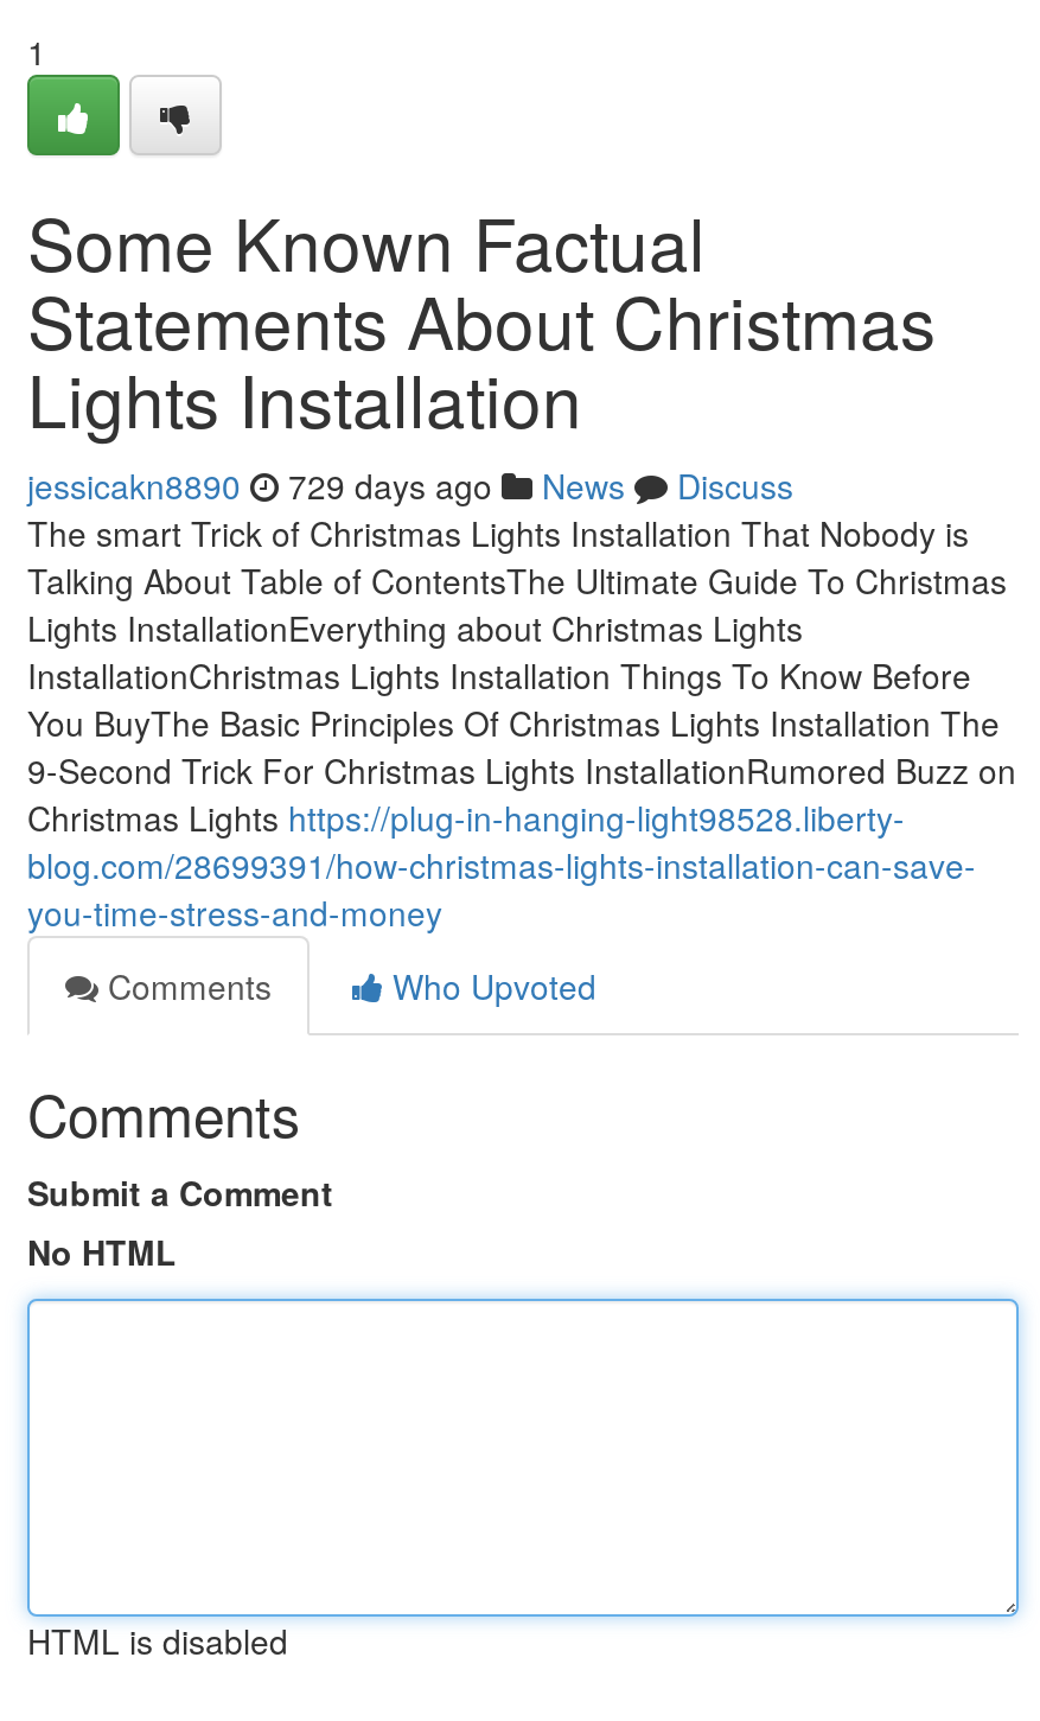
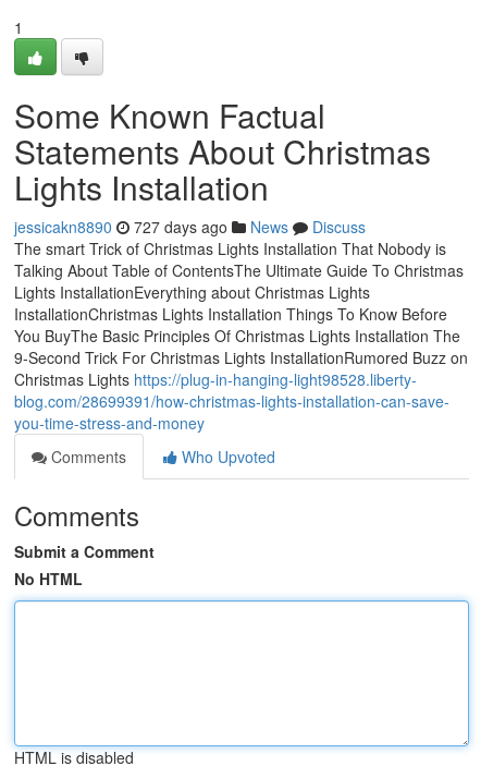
[27,461,793,509] jessicakn8890 729 days ago News Discuss -> [14,216,366,238] jessicakn8890 727 days ago News Discuss

